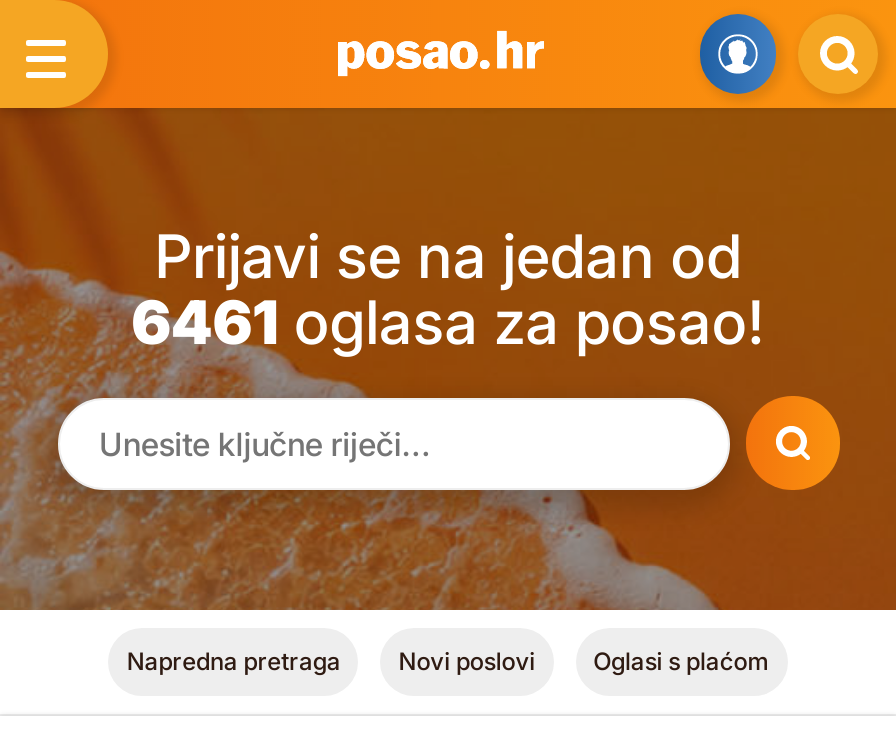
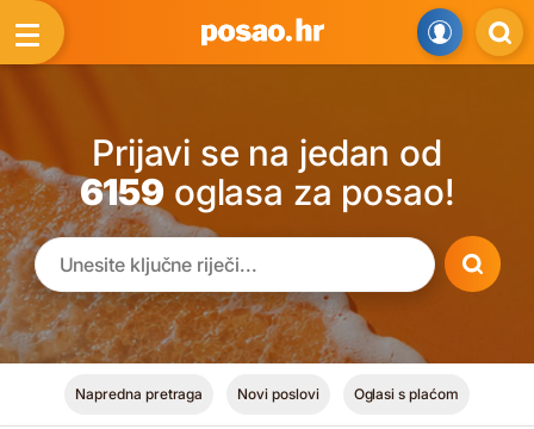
[131,286,765,358] 6461 oglasa za posao! -> [79,170,455,213] 6159 oglasa za posao!

